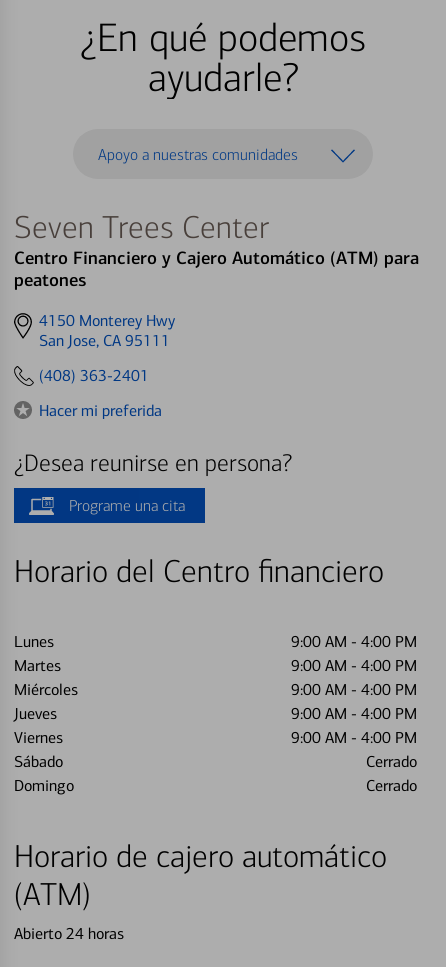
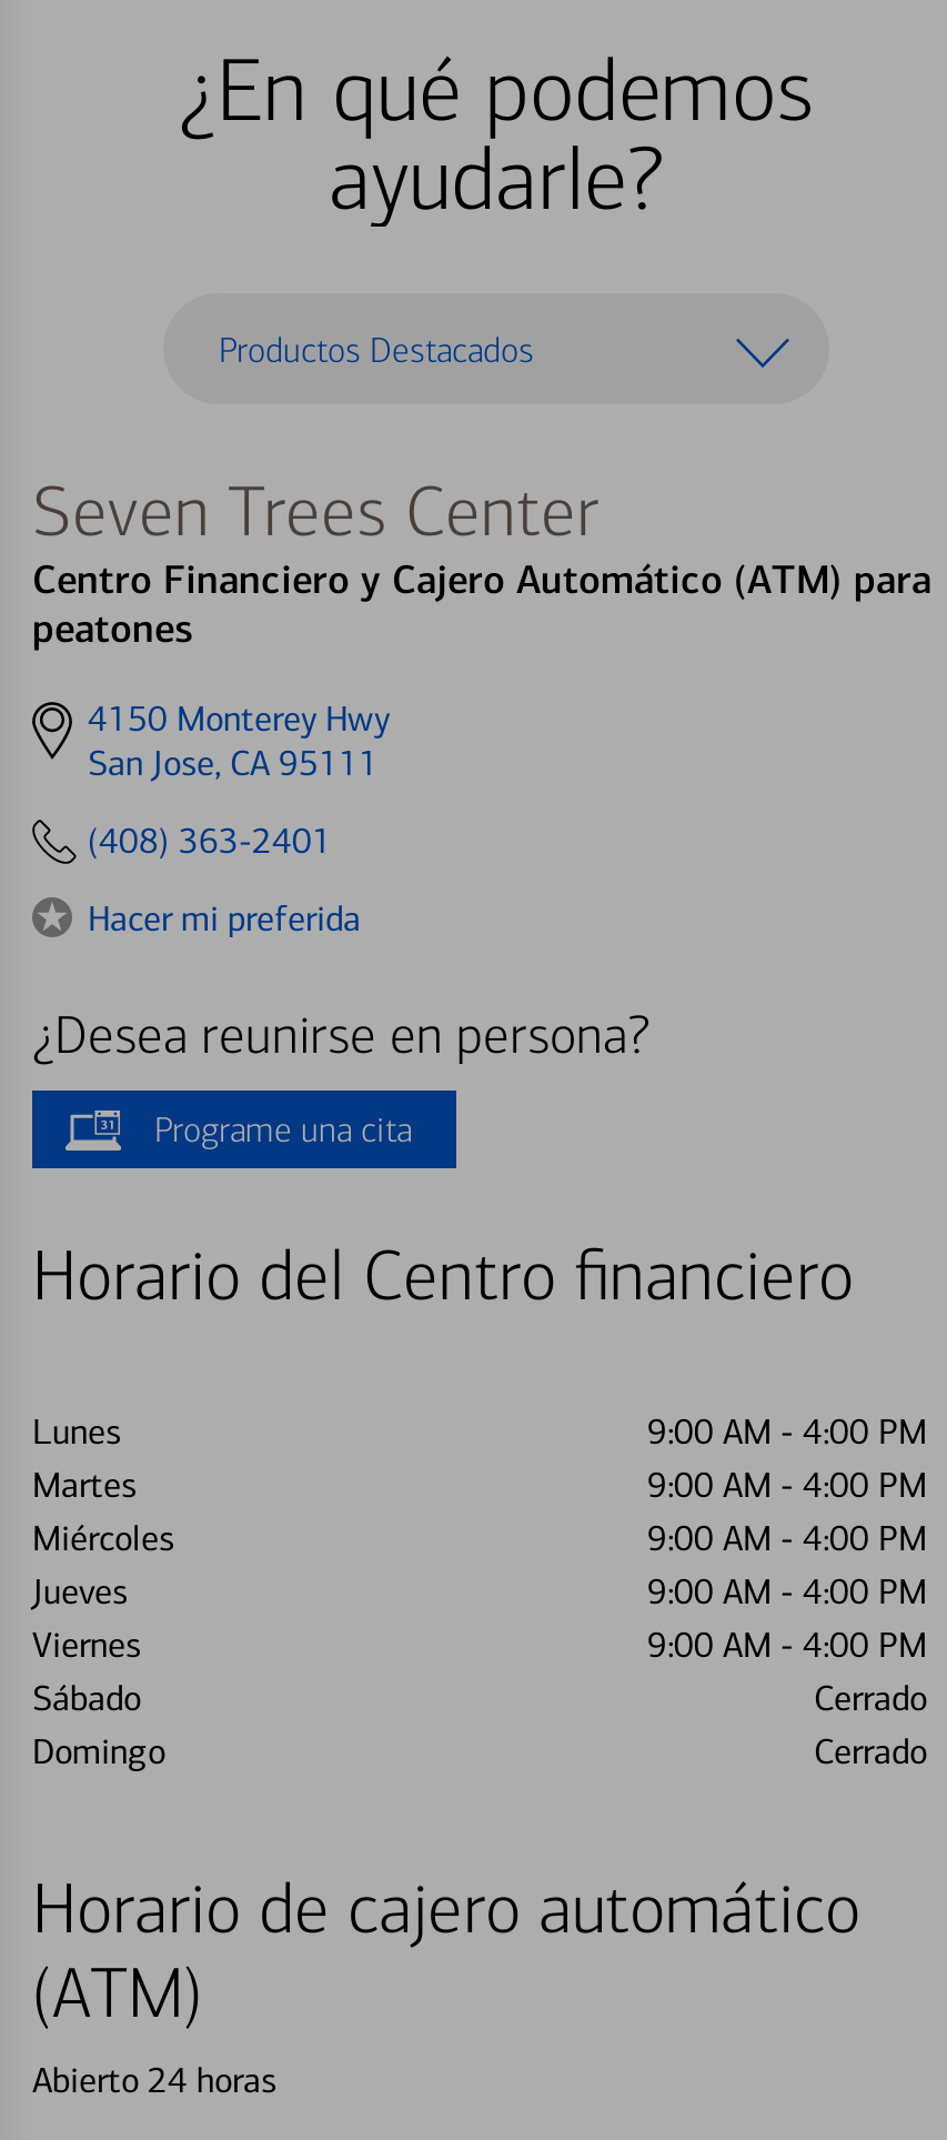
[98,144,298,163] Apoyo a nuestras comunidades -> [219,328,534,370] Productos Destacados

